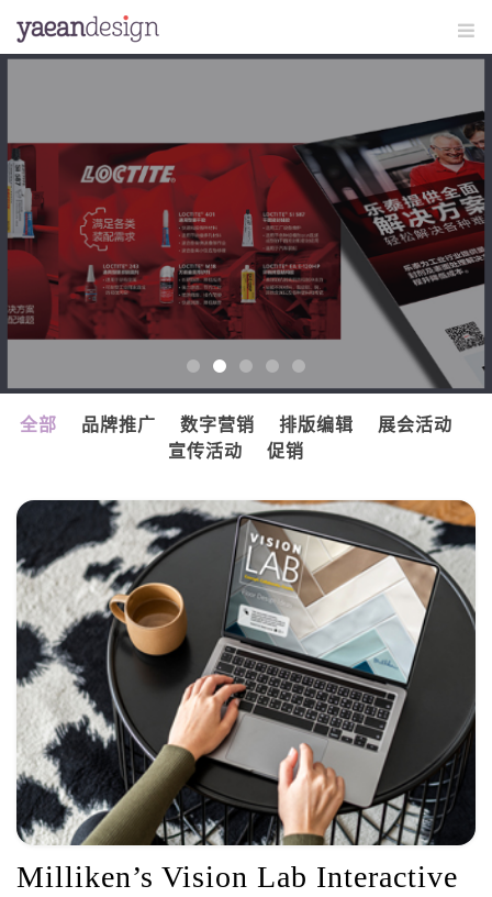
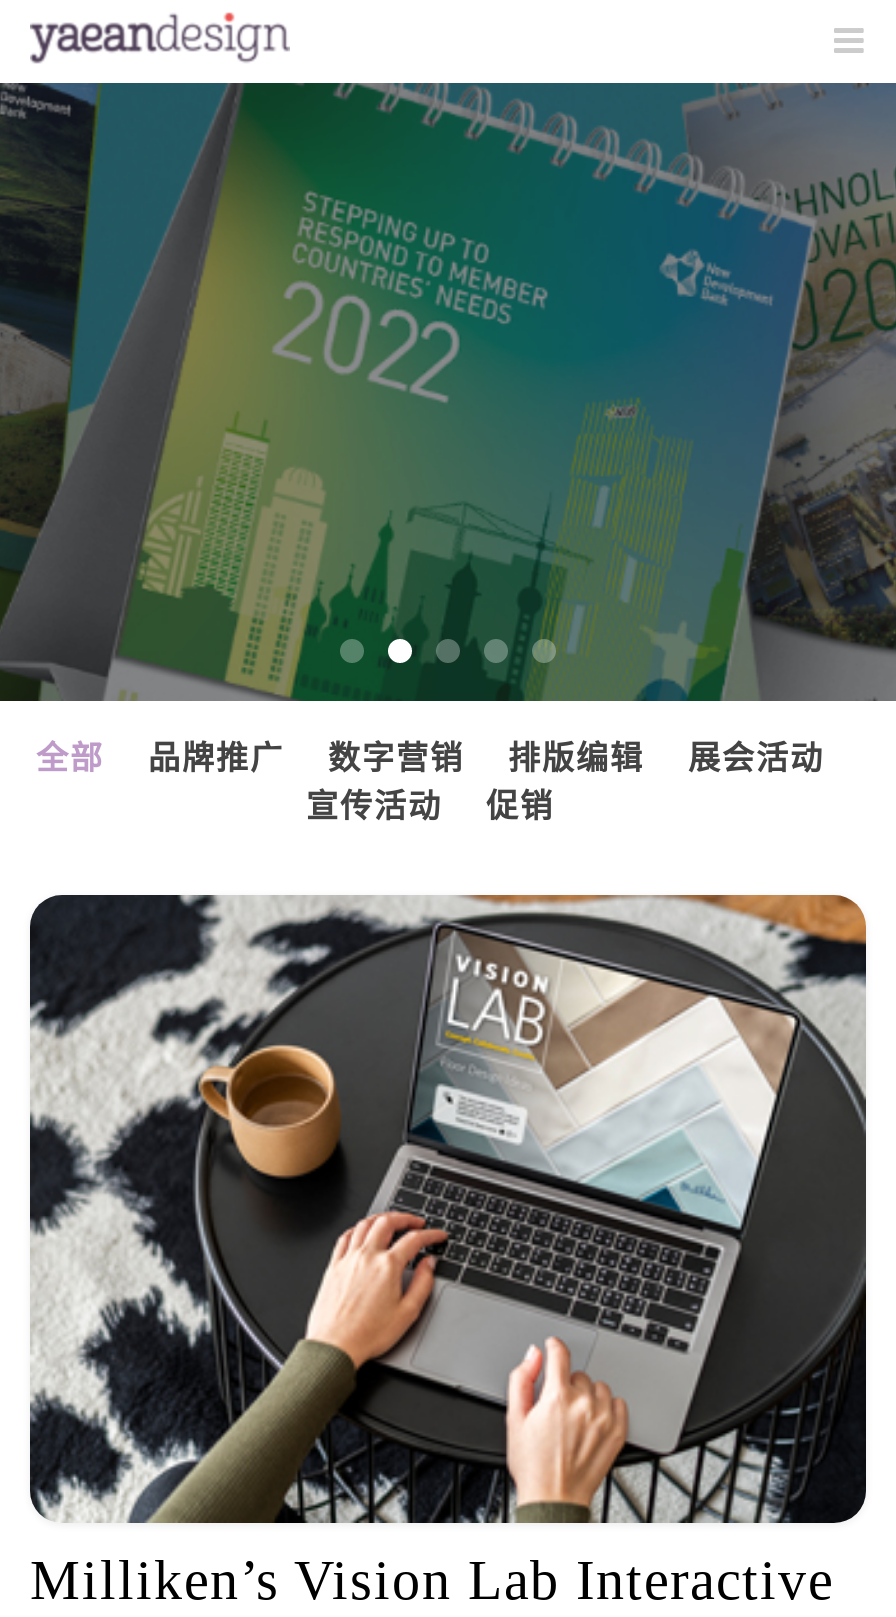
[3,54,489,394] [image] -> [6,83,890,701] [image]

